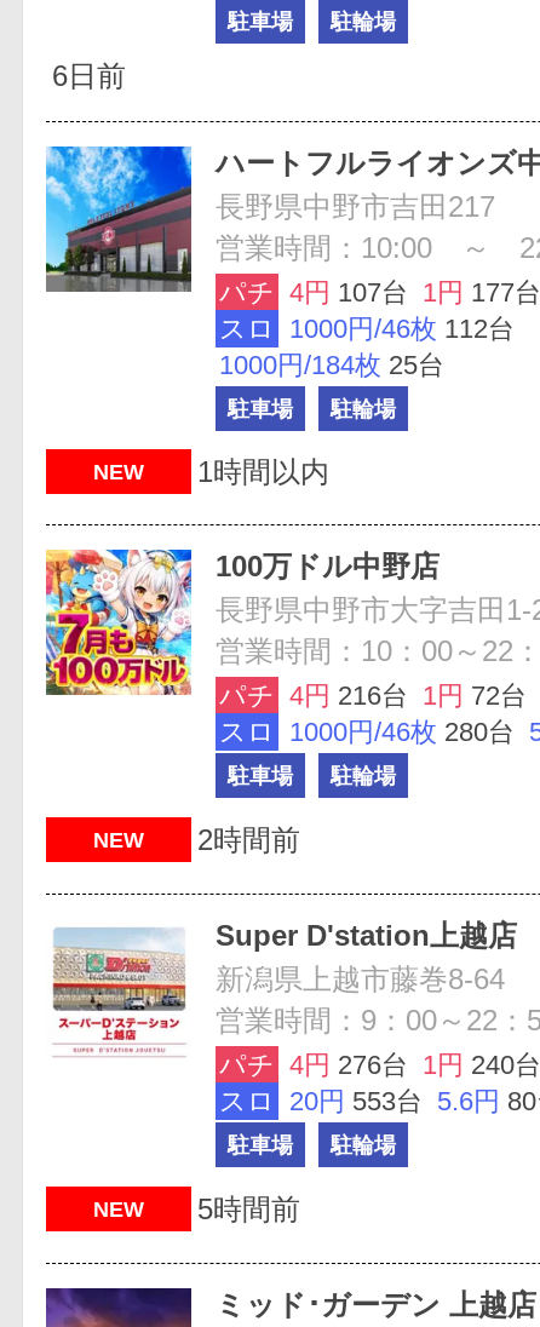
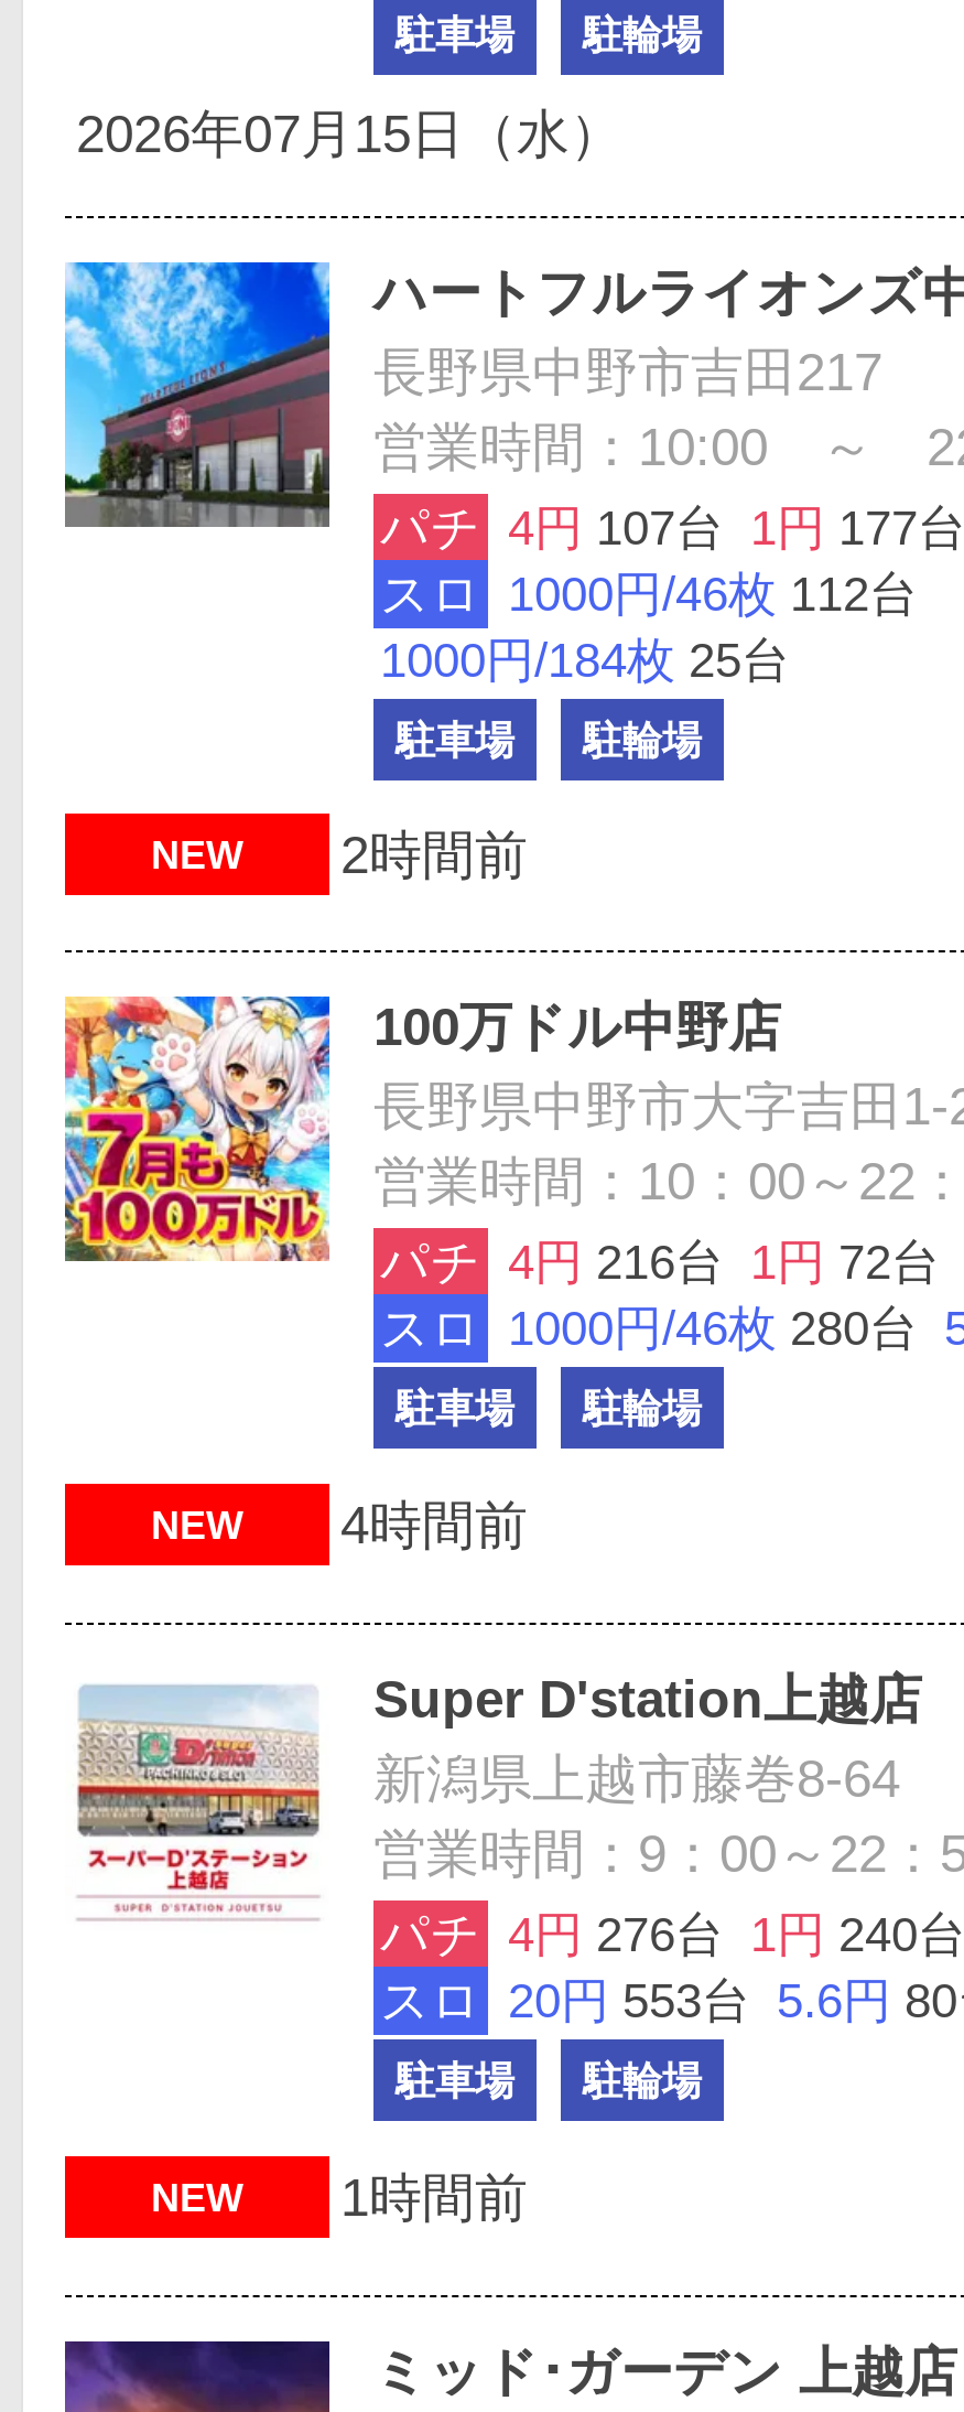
[52,59,126,92] 6日前 -> [76,104,622,163] 2026年07月15日（水）
[197,455,329,487] 1時間以内 -> [340,823,528,883] 2時間前
[197,823,300,855] 2時間前 -> [340,1494,528,1553] 4時間前
[197,1192,300,1225] 5時間前 -> [340,2166,528,2226] 1時間前

